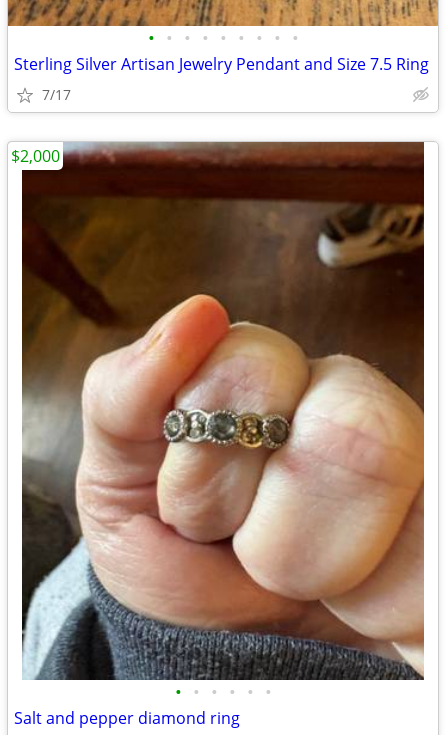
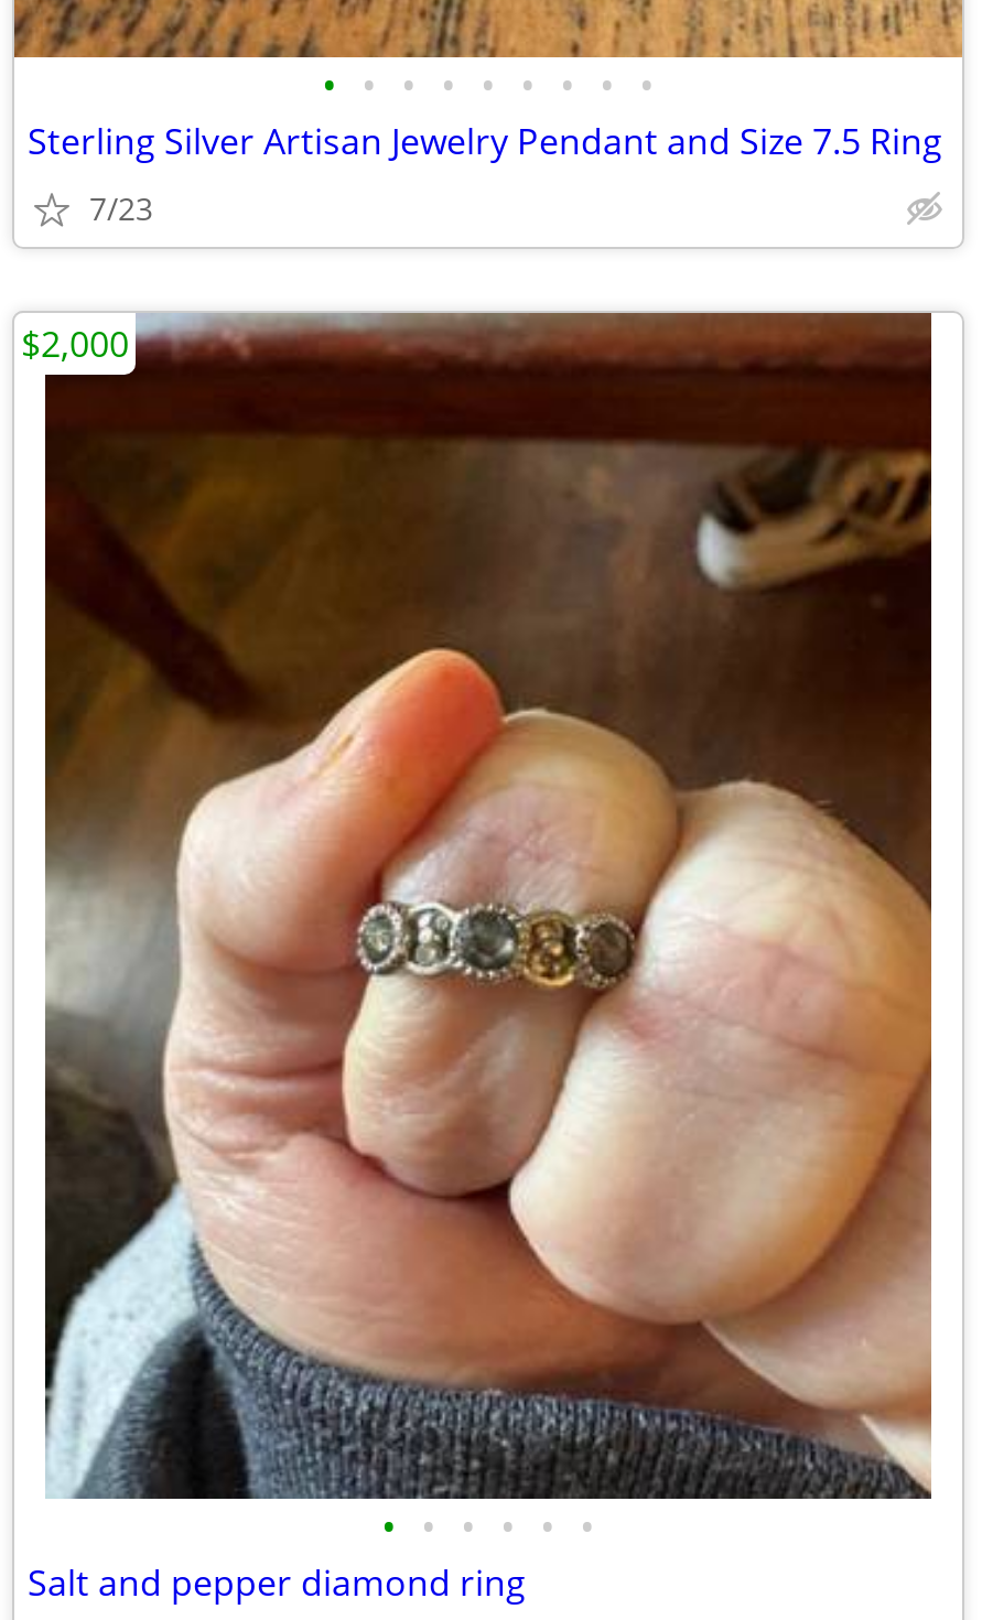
[42,85,71,104] 7/17 -> [89,187,153,229] 7/23

